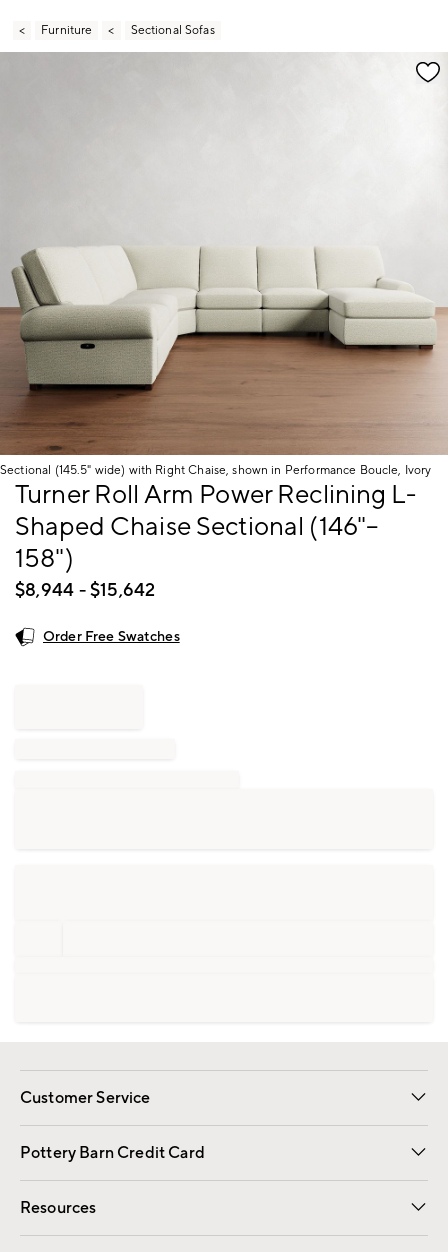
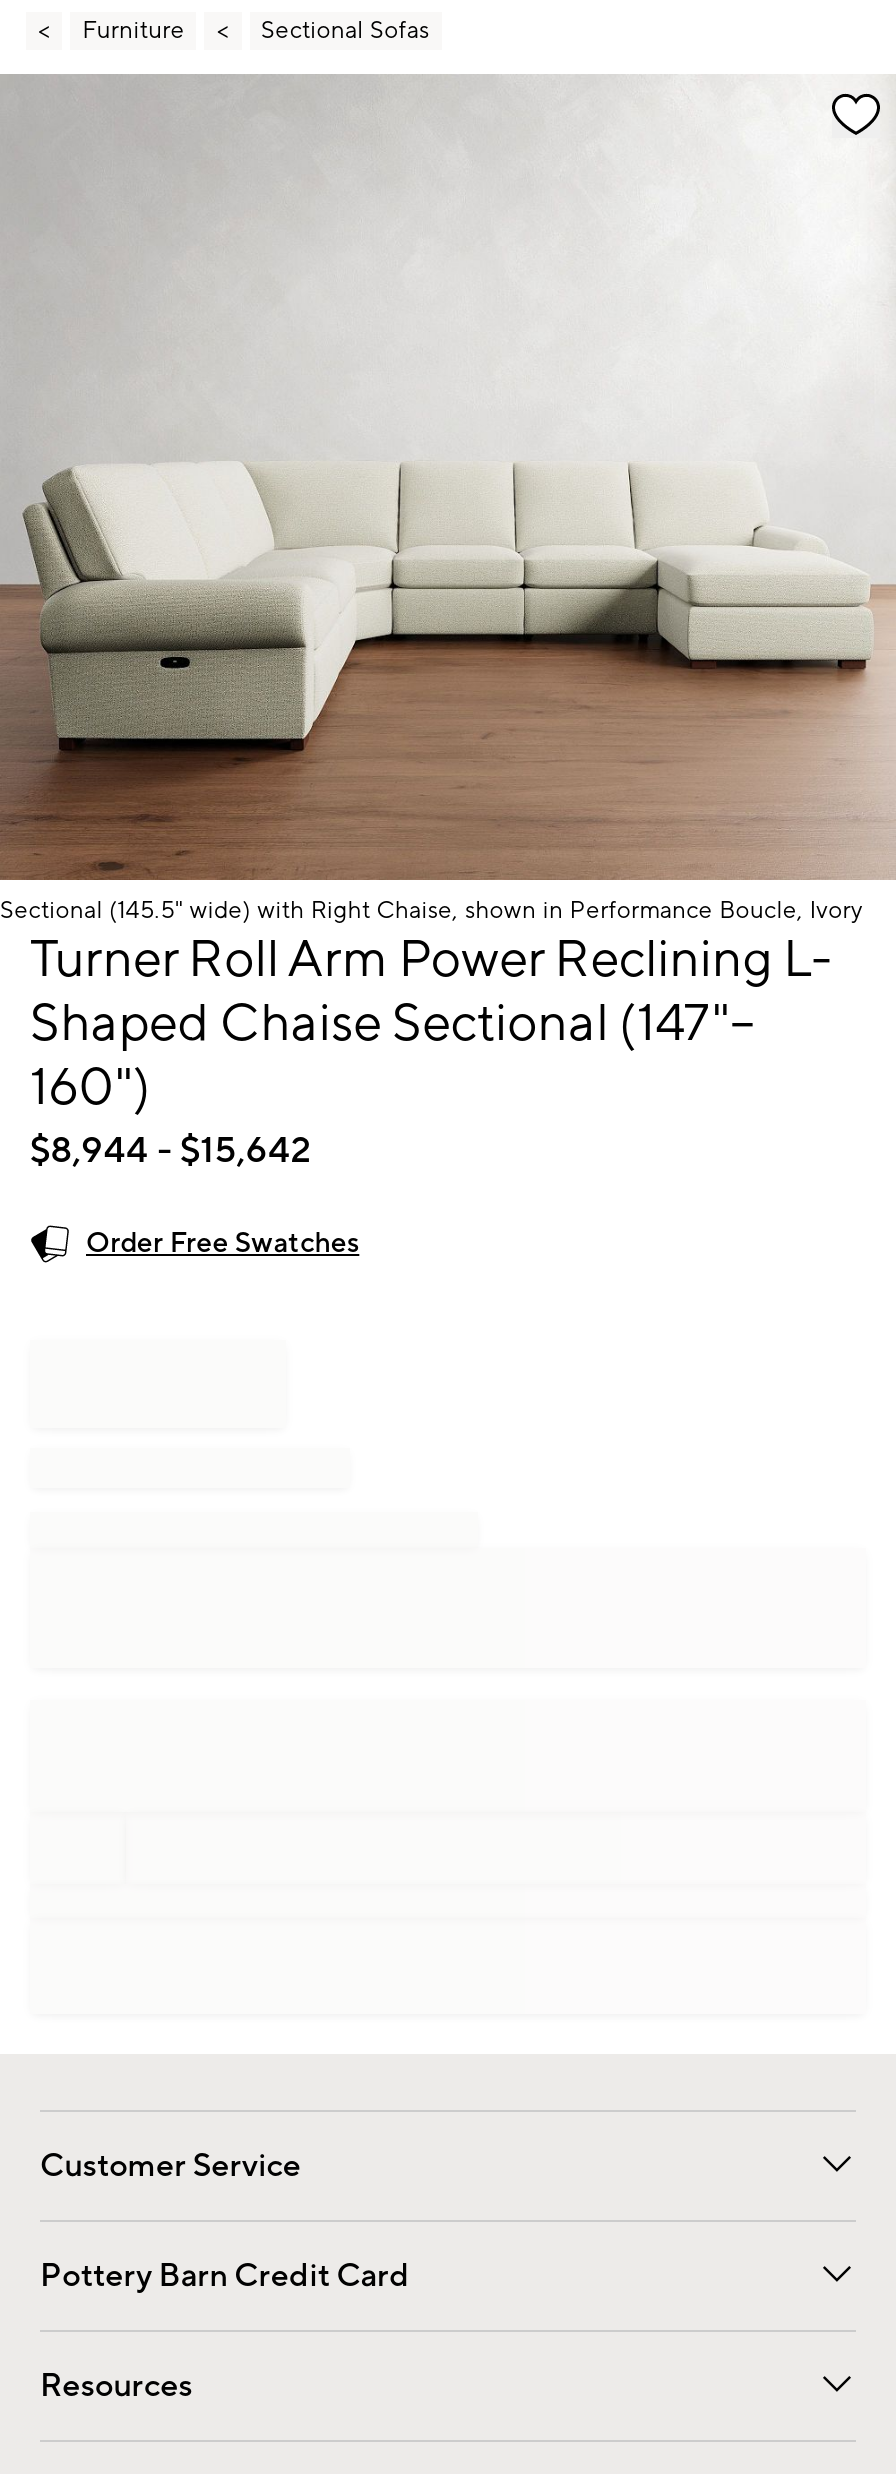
[15,510,378,544] Shaped Chaise Sectional (146"– -> [30,991,754,1059] Shaped Chaise Sectional (147"–
[15,542,74,576] 158") -> [30,1055,151,1123] 160")

